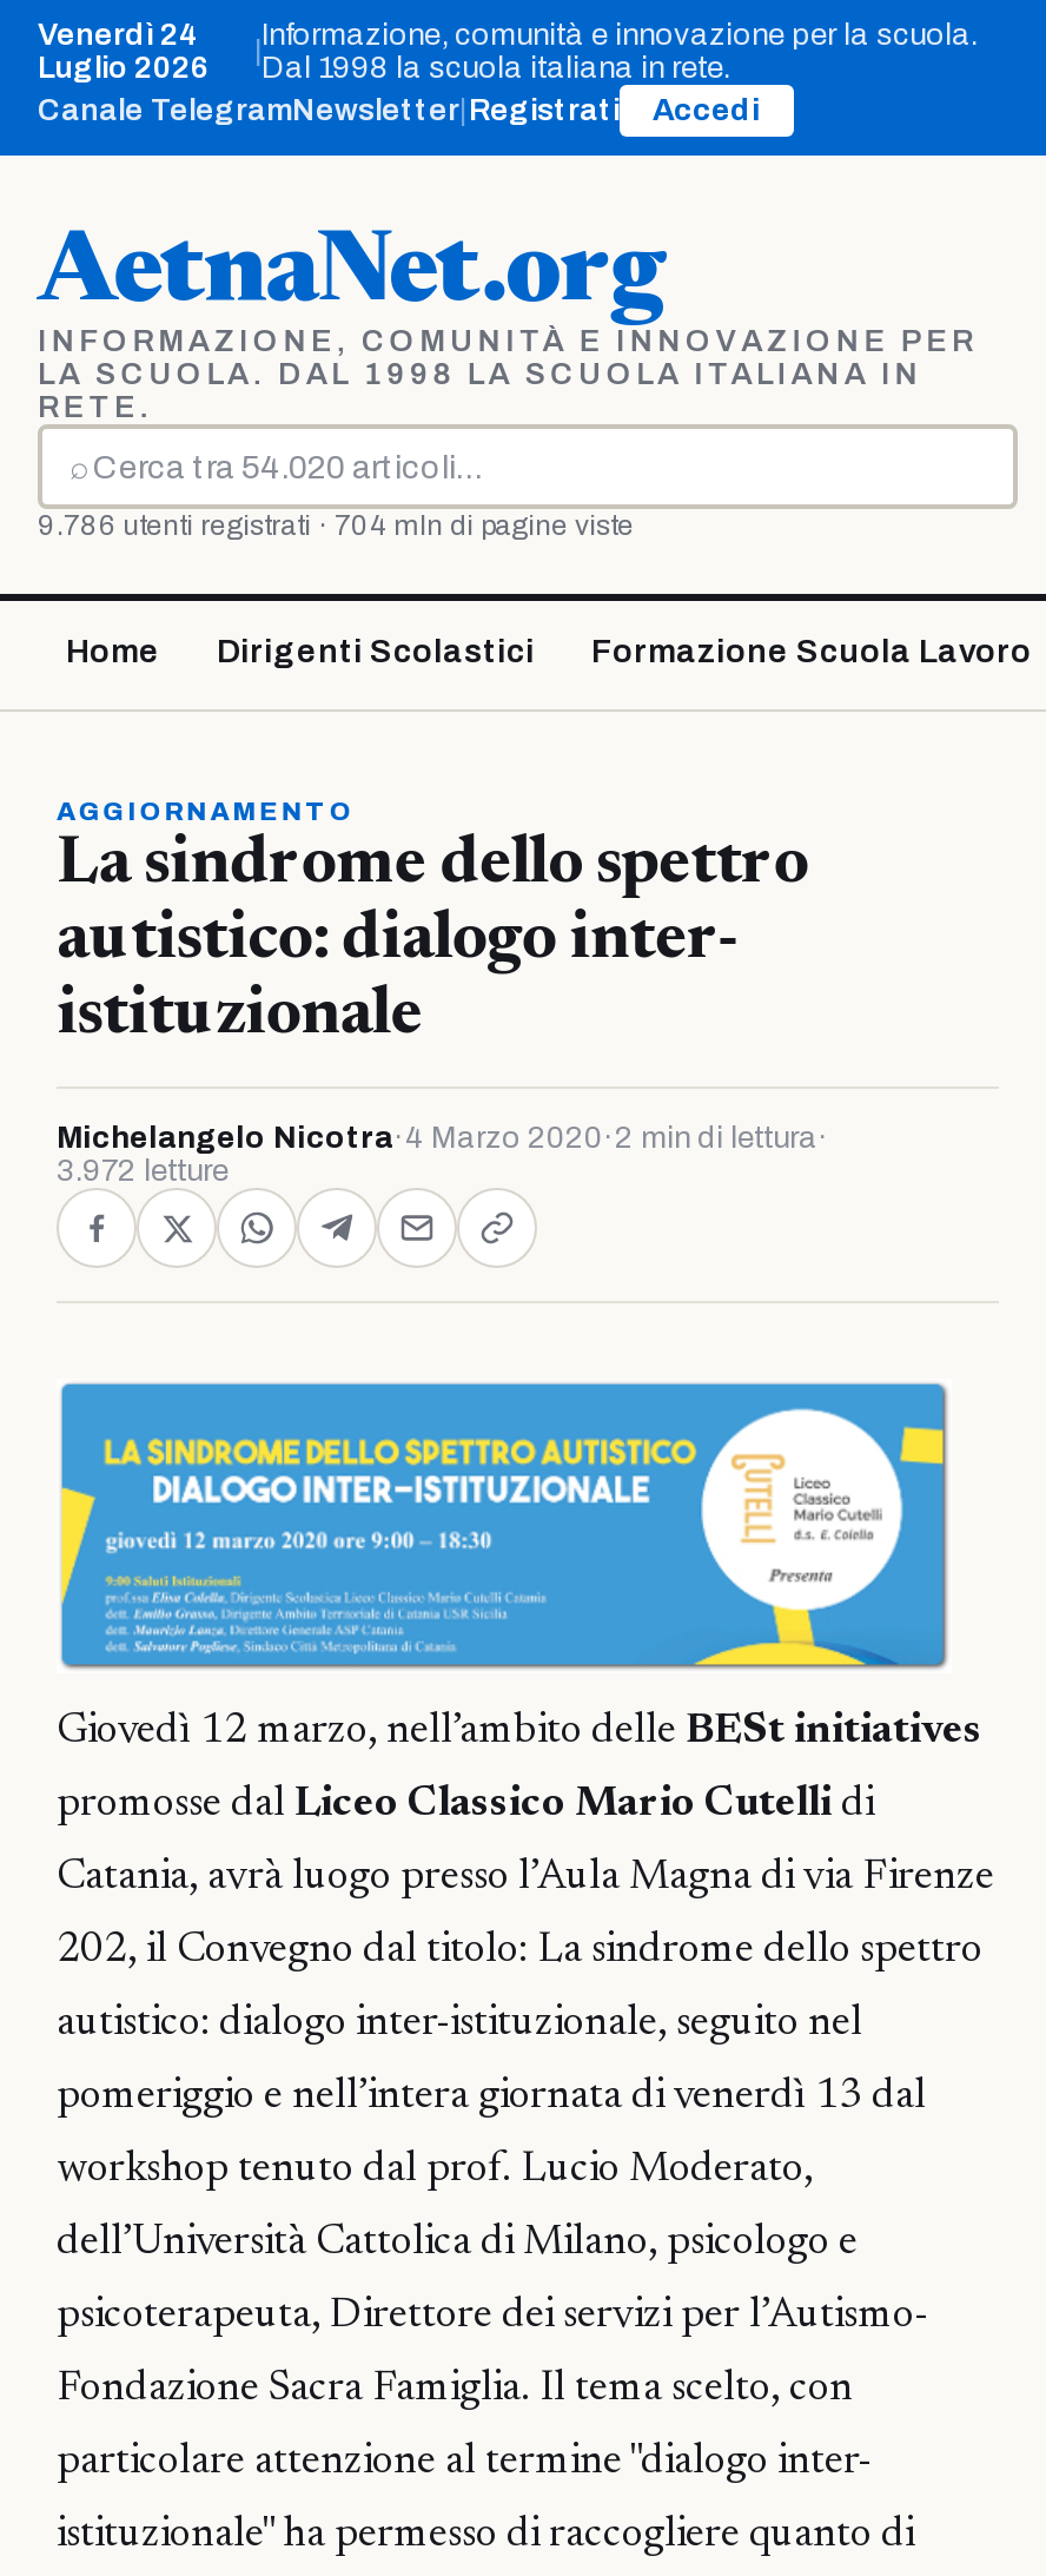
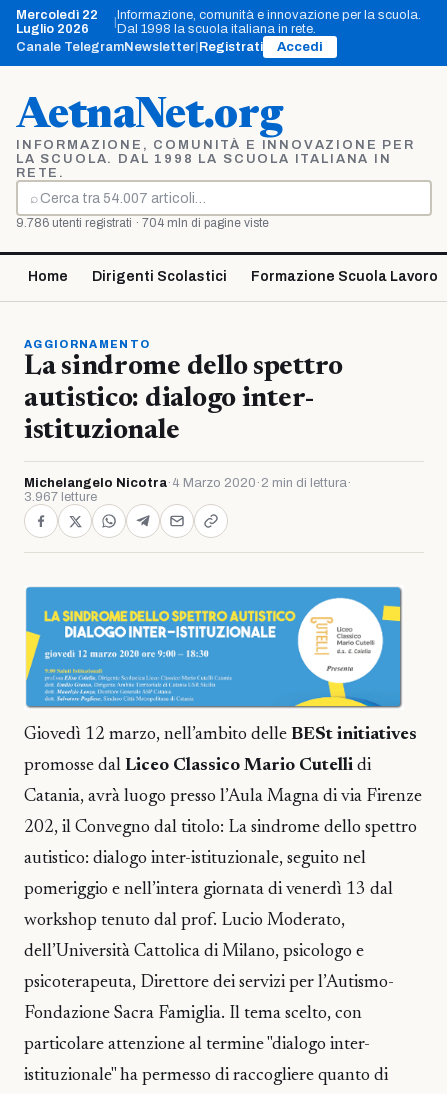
[38,19,200,52] Venerdì 24 -> [16,8,98,22] Mercoledì 22
[57,1155,229,1188] 3.972 letture -> [24,490,97,504] 3.967 letture

